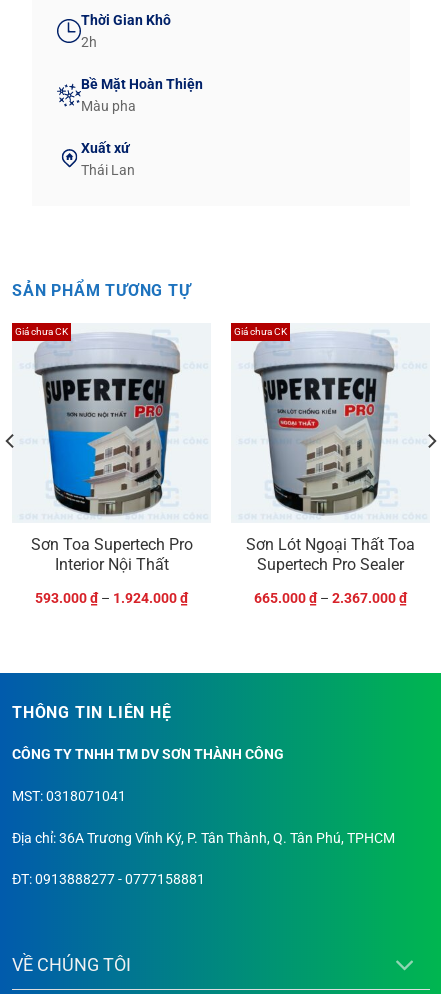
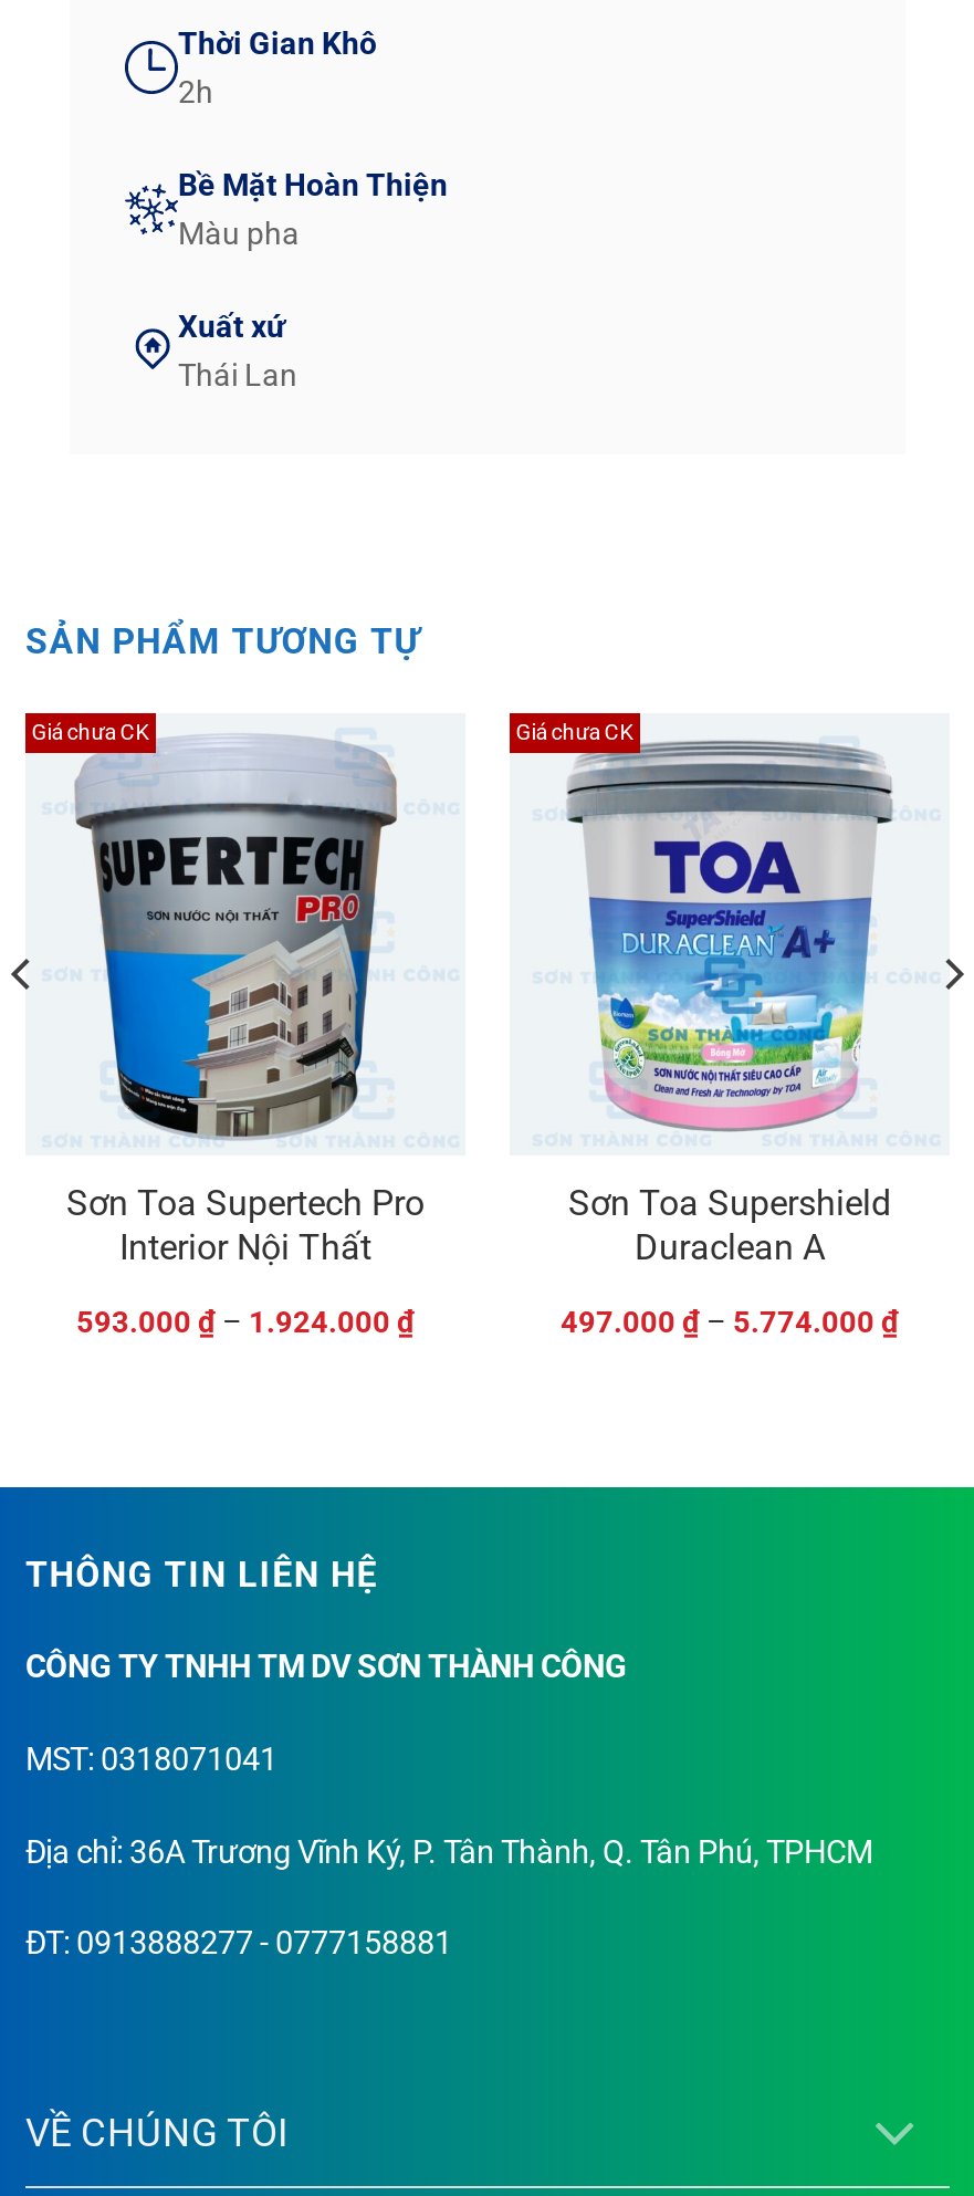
[246,336,415,574] [image] | Sơn Lót Ngoại Thất Toa | Supertech Pro Sealer -> [561,740,894,1269] [image] | Sơn Toa Supershield | Duraclean A
[254,590,407,606] 665.000 ₫ – 2.367.000 ₫ -> [561,1303,899,1338] 497.000 ₫ – 5.774.000 ₫

